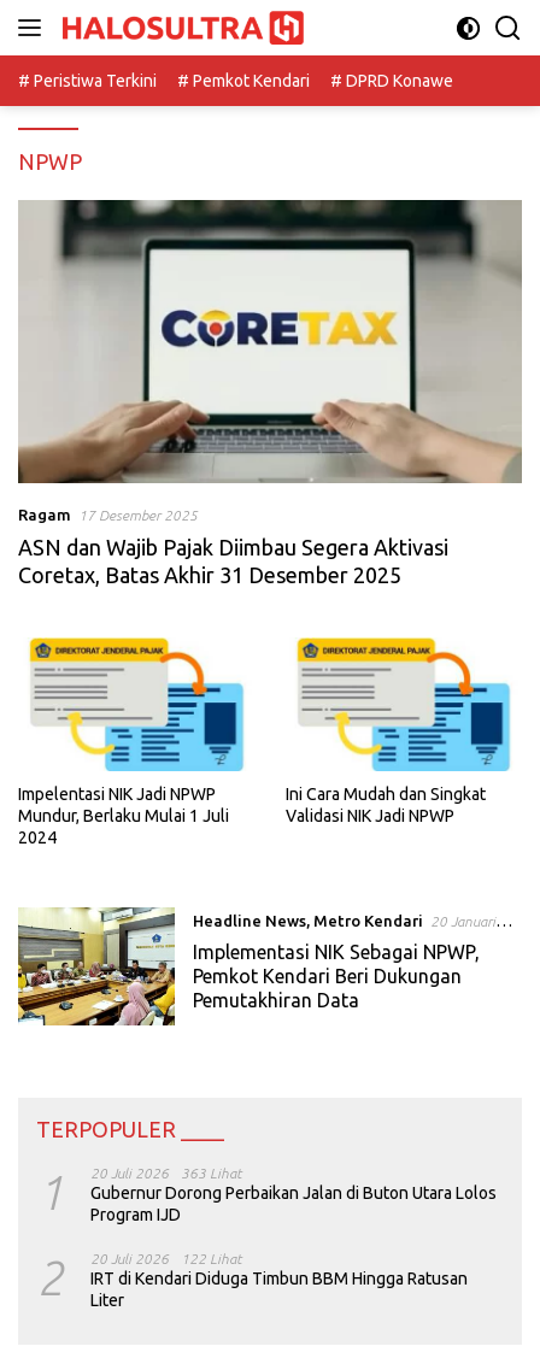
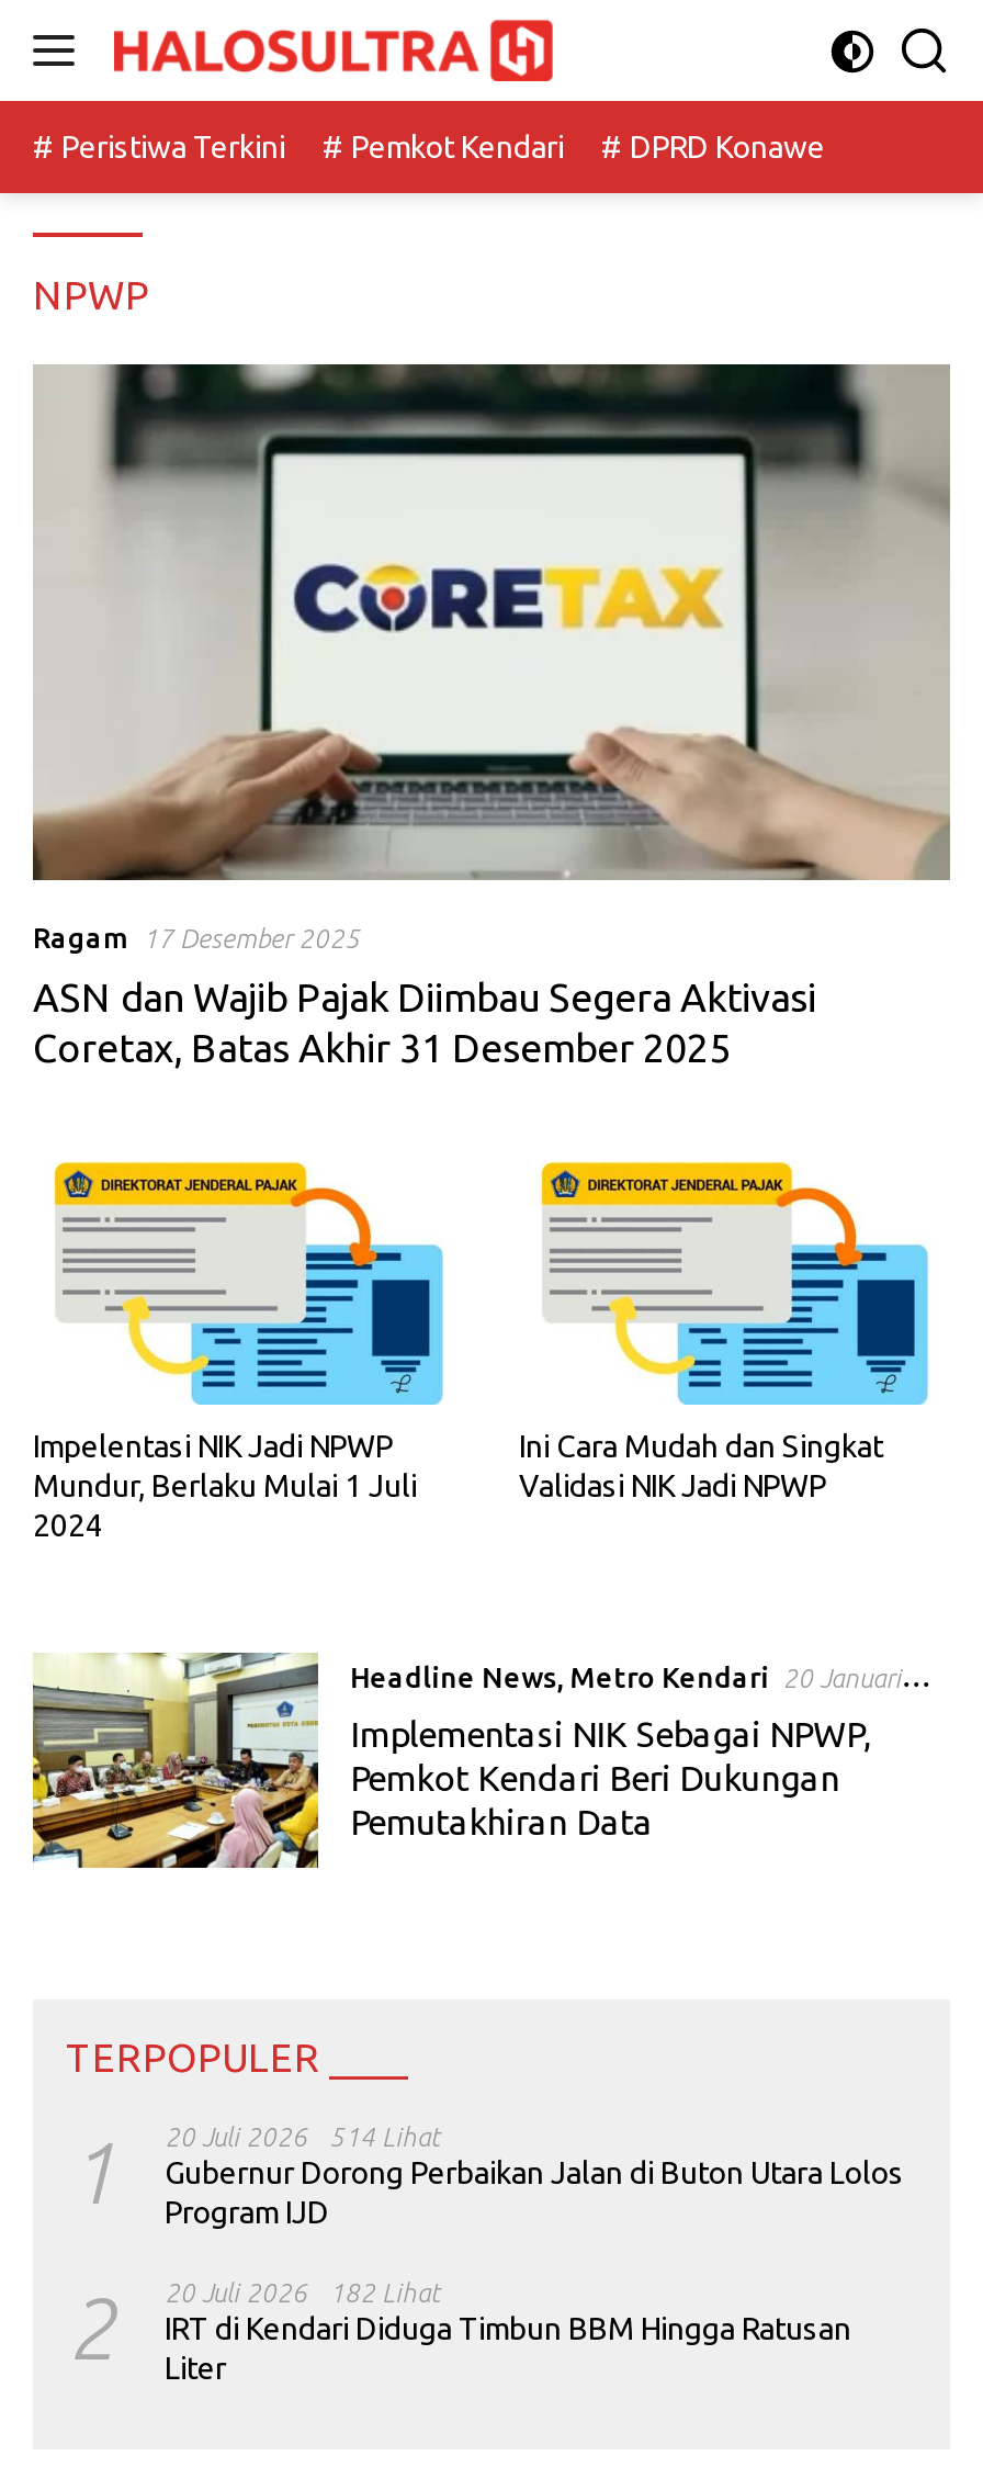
[36,1165,497,1224] 1 20 Juli 2026 Gubernur Dorong Perbaikan Jalan di Buton Utara Lolos Program IJD 363 Lihat -> [66,2123,904,2230] 1 20 Juli 2026 Gubernur Dorong Perbaikan Jalan di Buton Utara Lolos Program IJD 514 Lihat
[36,1251,468,1310] 2 20 Juli 2026 IRT di Kendari Diduga Timbun BBM Hingga Ratusan Liter 122 Lihat -> [66,2278,851,2386] 2 20 Juli 2026 IRT di Kendari Diduga Timbun BBM Hingga Ratusan Liter 182 Lihat

